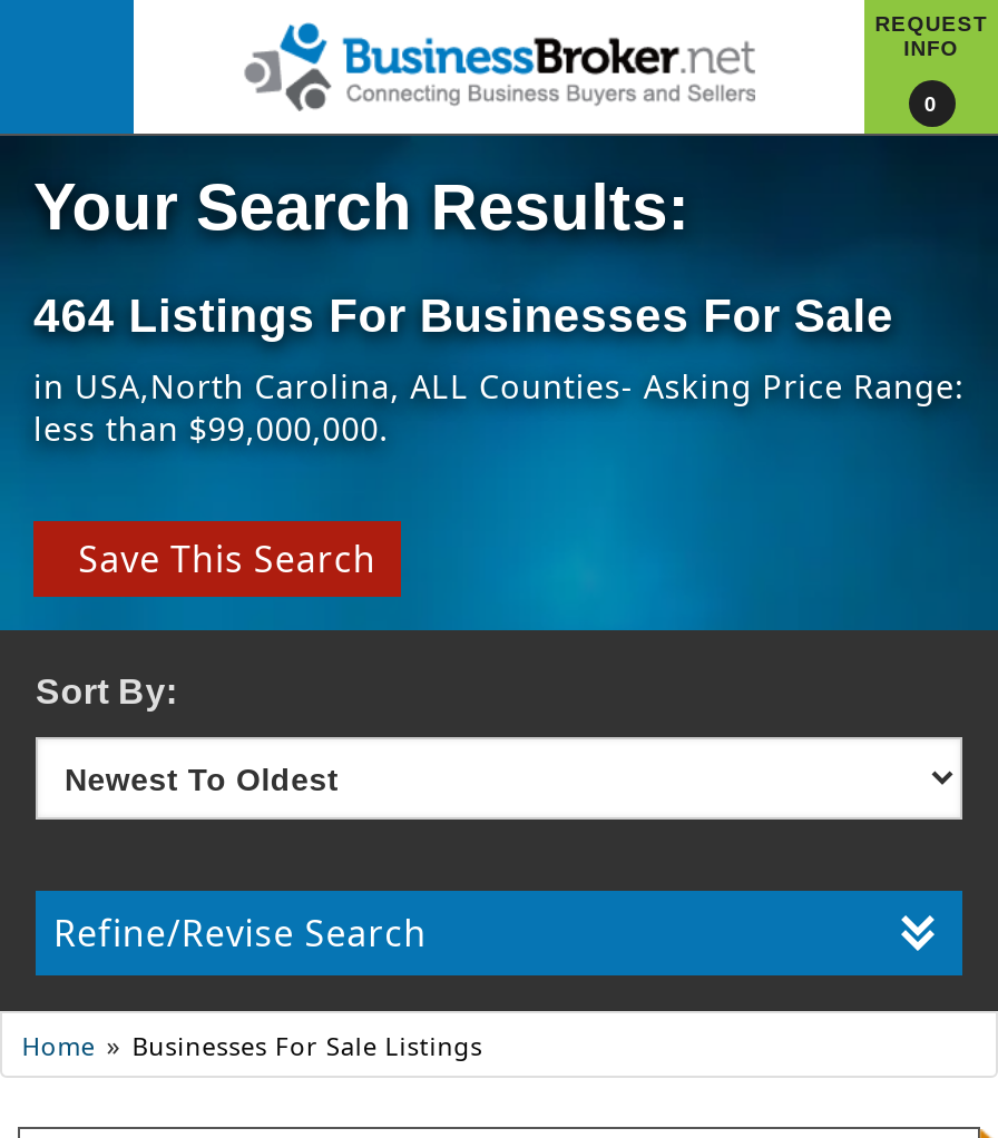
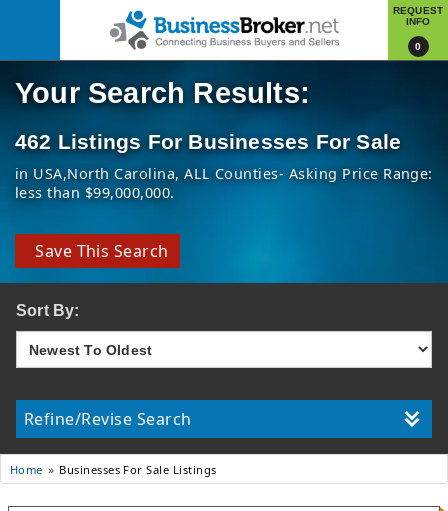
[33,290,894,341] 464 Listings For Businesses For Sale -> [15,130,401,153] 462 Listings For Businesses For Sale

